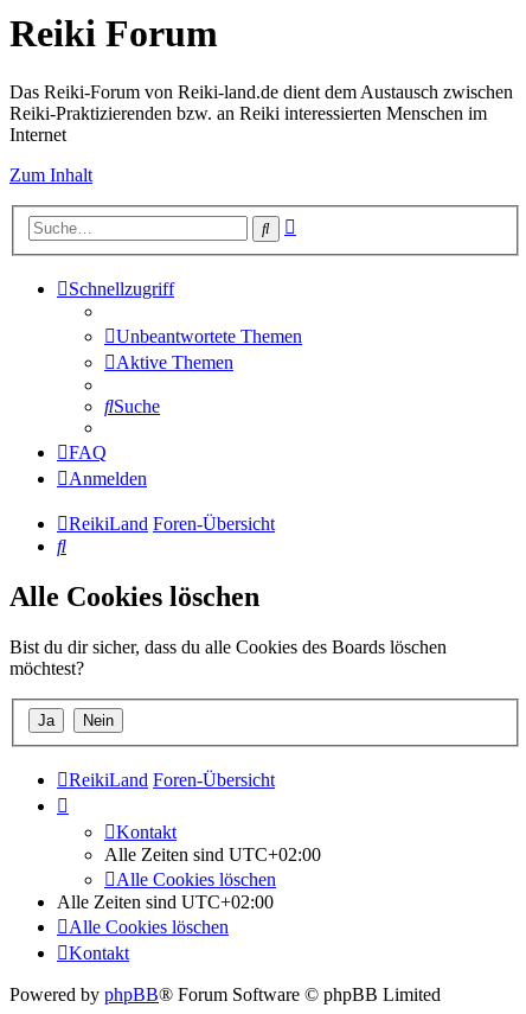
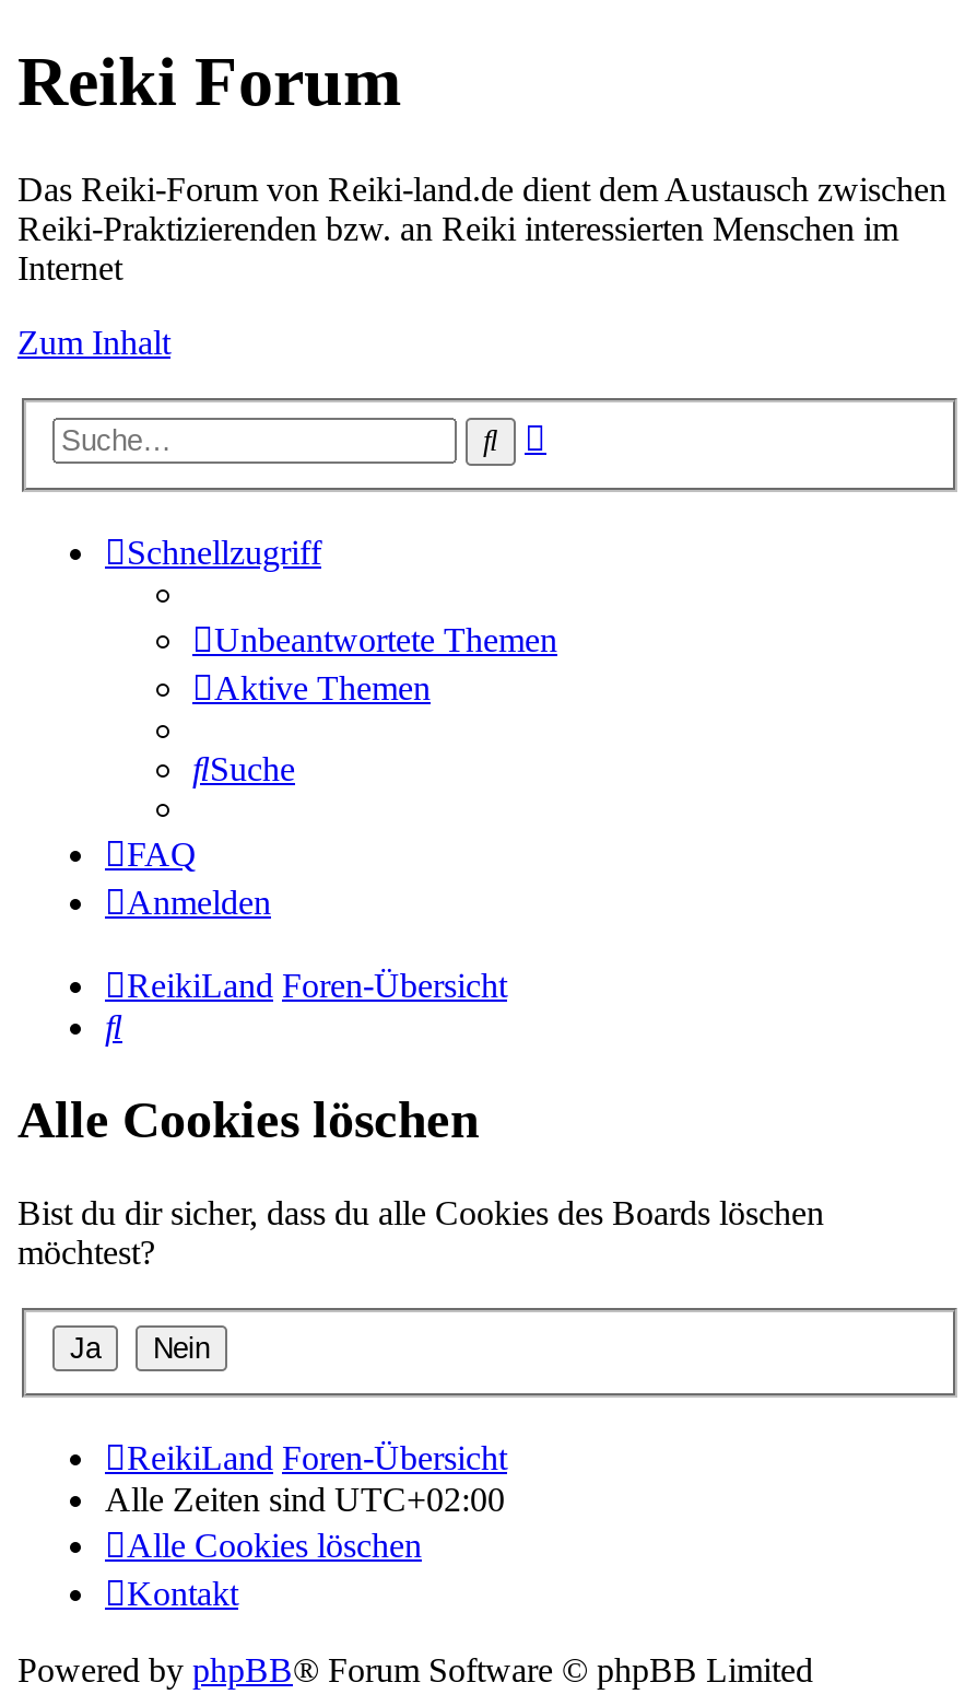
[104,822,321,889] Kontakt | Alle Zeiten sind UTC+02:00 | Alle Cookies löschen -> none

